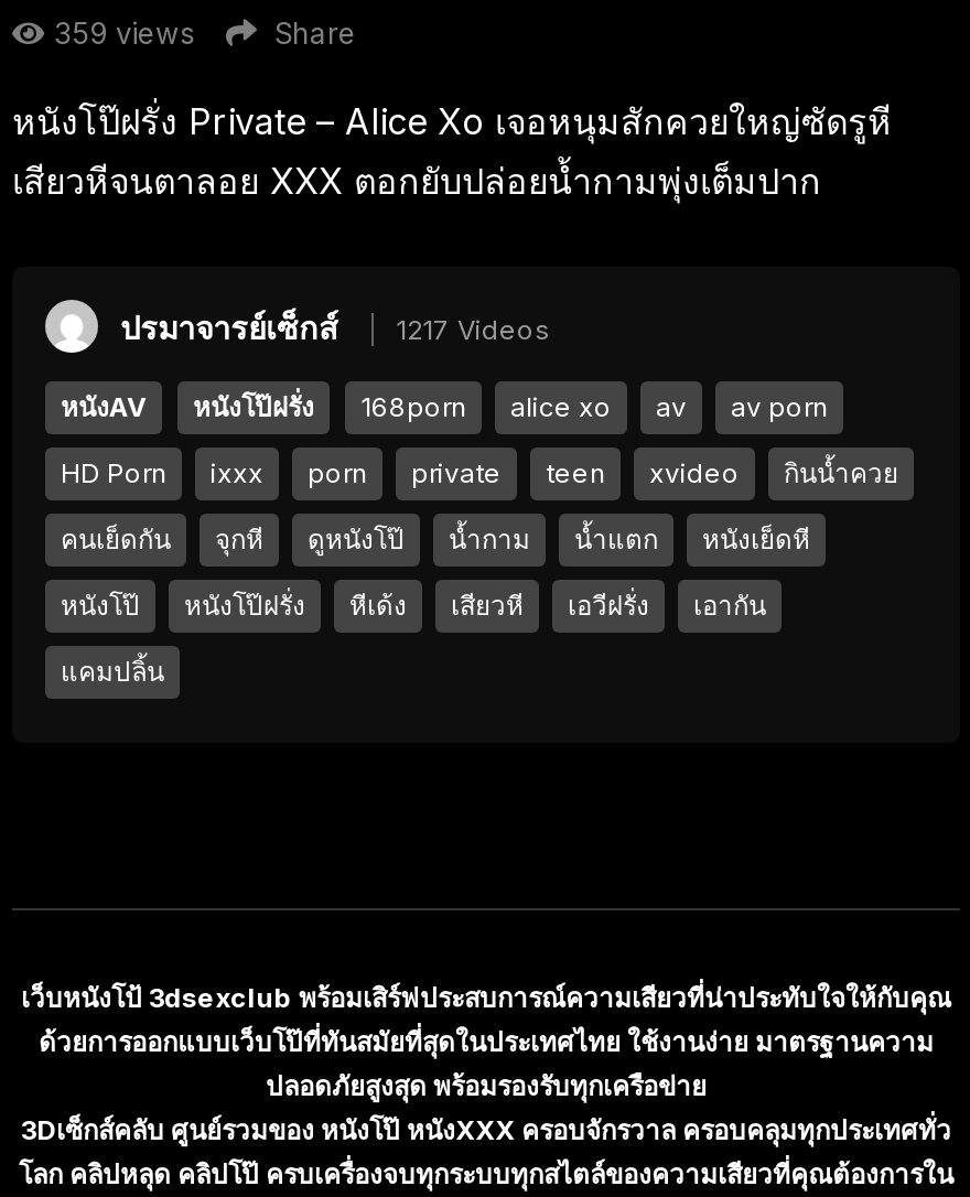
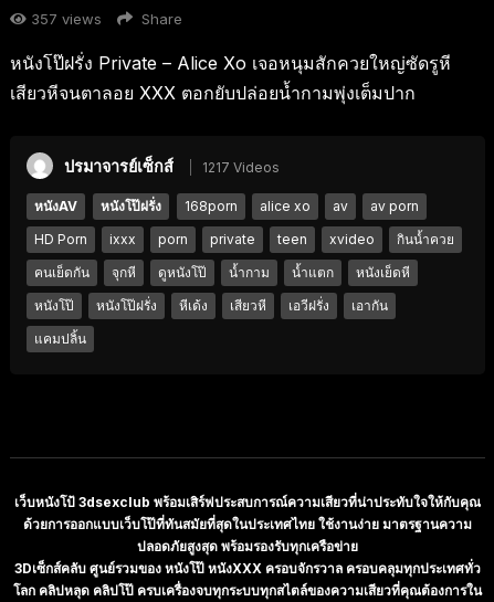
[54,15,356,51] 359 views Share -> [31,10,182,28] 357 views Share

